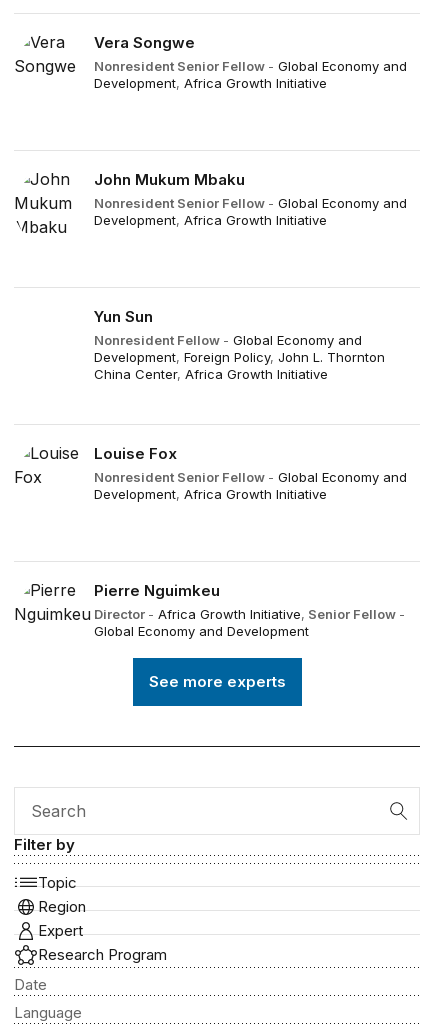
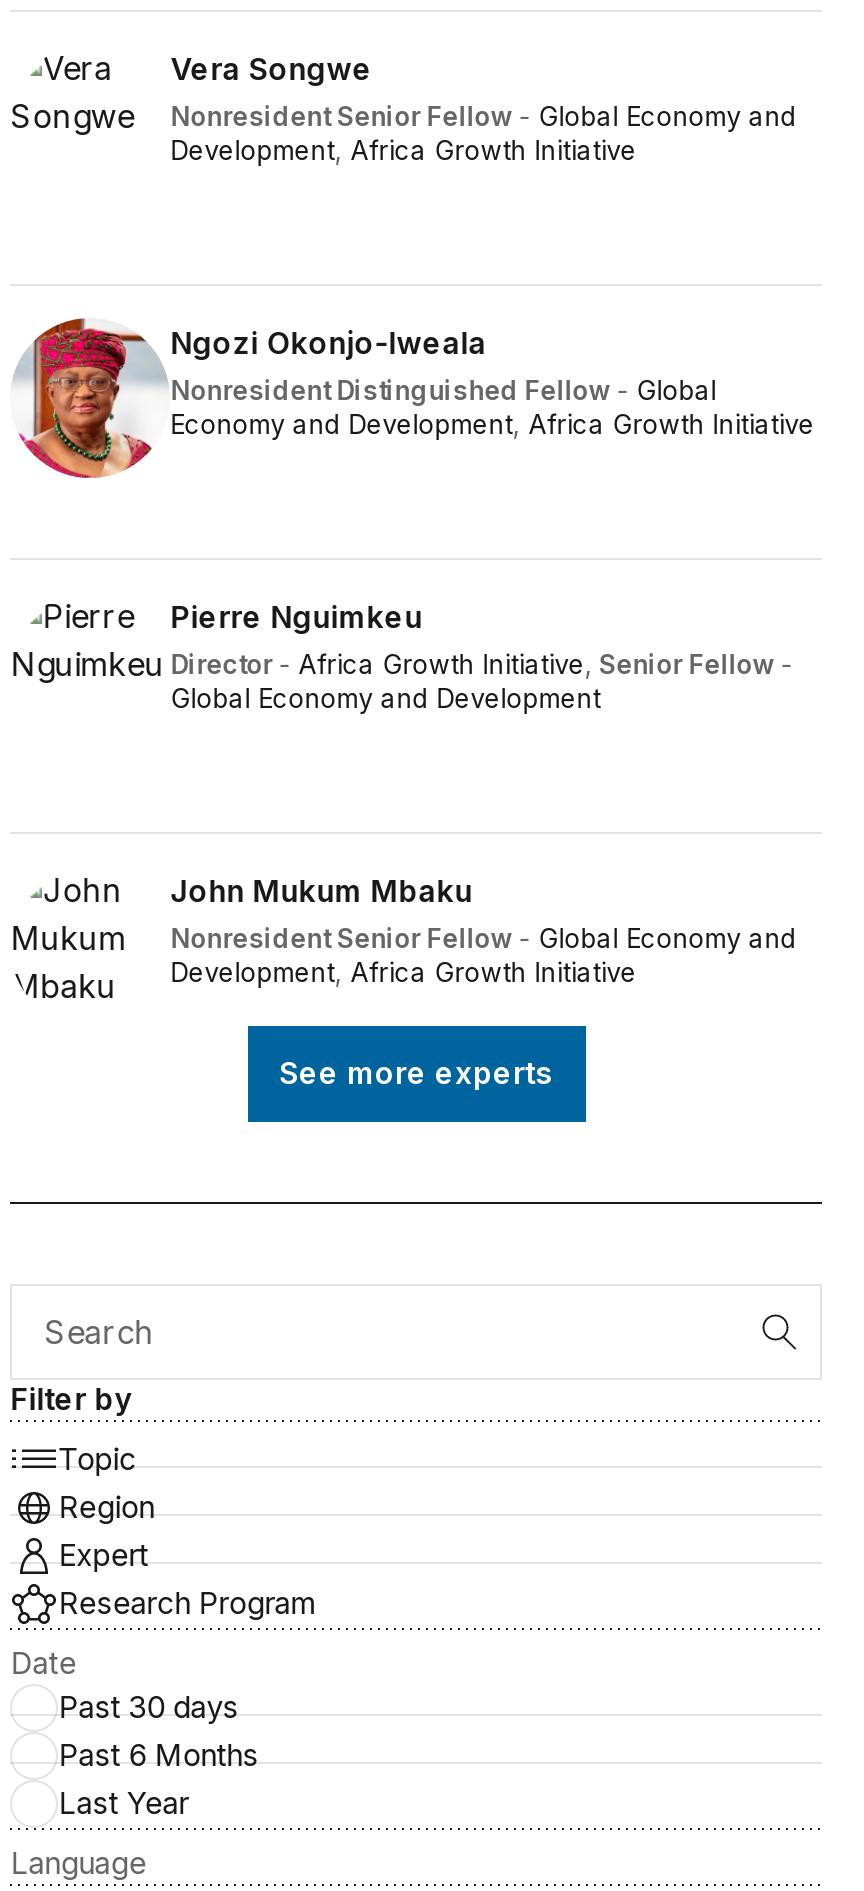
none -> [14,316,815,480] [image] | Ngozi Okonjo-Iweala | Nonresident Distinguished Fellow - Global | Economy and Development, Africa Growth Initiative
moved [94,170,407,228] -> [171,872,797,988]: John Mukum Mbaku | Nonresident Senior Fellow - Global Economy and | Development, Africa Growth Initiative
[94,307,385,382] Yun Sun | Nonresident Fellow - Global Economy and | Development, Foreign Policy, John L. Thornton | China Center, Africa Growth Initiative -> none
[94,444,407,502] Louise Fox | Nonresident Senior Fellow - Global Economy and | Development, Africa Growth Initiative -> none
moved [94,581,405,639] -> [171,598,793,714]: Pierre Nguimkeu | Director - Africa Growth Initiative, Senior Fellow - | Global Economy and Development
moved [14,672,285,854] -> [11,1054,553,1418]: See more experts | Filter by
moved [14,873,167,994] -> [11,1440,317,1682]: Topic | Region | Expert | Research Program | Date
none -> [59,1688,259,1822] Past 30 days | Past 6 Months | Last Year

